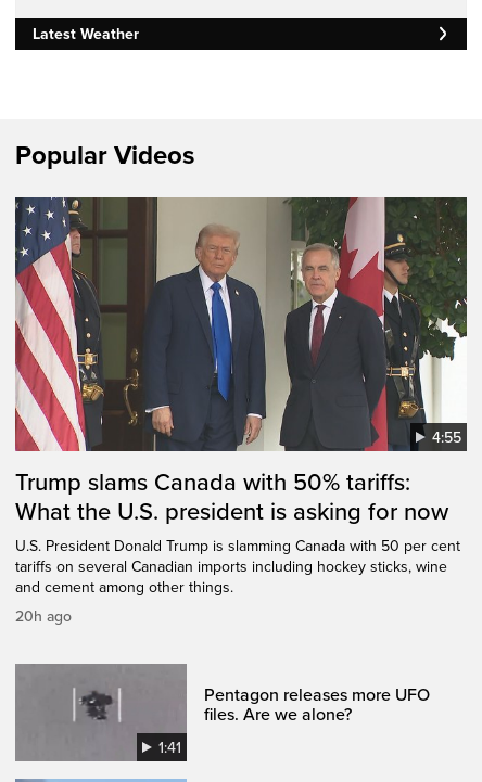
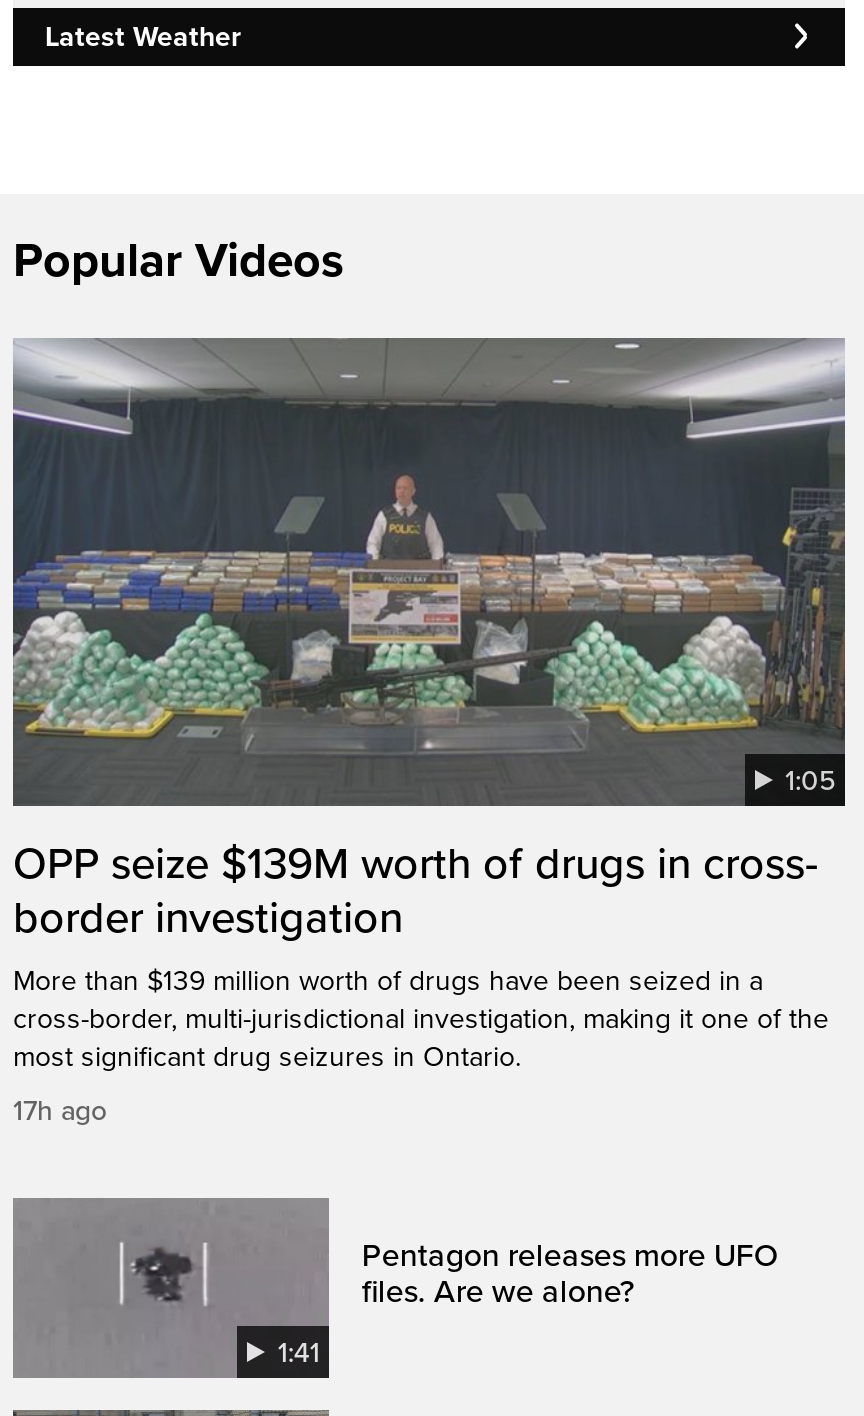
[14,196,468,452] [image] | 4:55 -> [11,338,847,808] [image] | 1:05
[15,469,460,597] Trump slams Canada with 50% tariffs: | What the U.S. president is asking for now | U.S. President Donald Trump is slamming Canada with 50 per cent | tariffs on several Canadian imports including hockey sticks, wine | and cement among other things. -> [13,839,829,1075] OPP seize $139M worth of drugs in cross- | border investigation | More than $139 million worth of drugs have been seized in a | cross-border, multi-jurisdictional investigation, making it one of the | most significant drug seizures in Ontario.
[15,608,72,626] 20h ago -> [13,1095,107,1129] 17h ago

